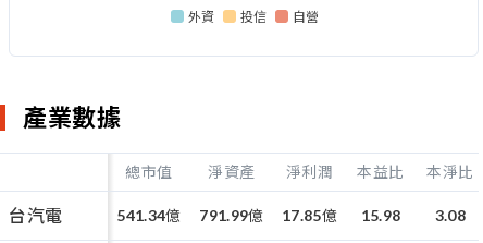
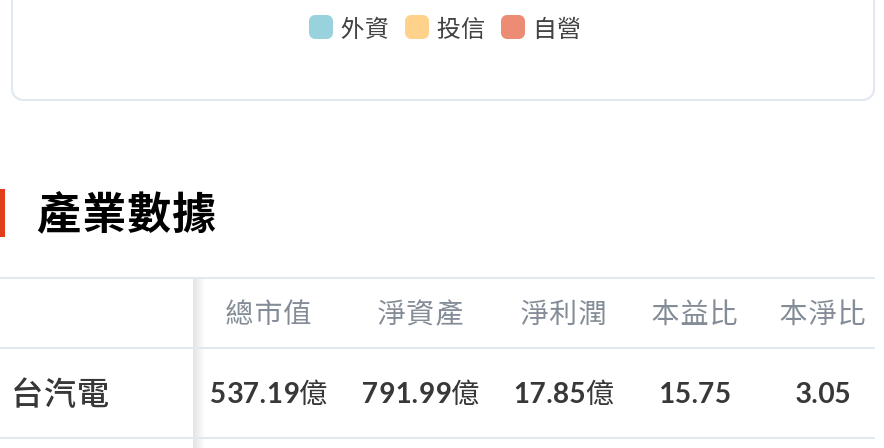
[117,206,181,224] 541.34億 -> [210,375,328,409] 537.19億
[361,206,401,224] 15.98 -> [659,375,731,409] 15.75
[435,206,466,224] 3.08 -> [795,375,851,409] 3.05

